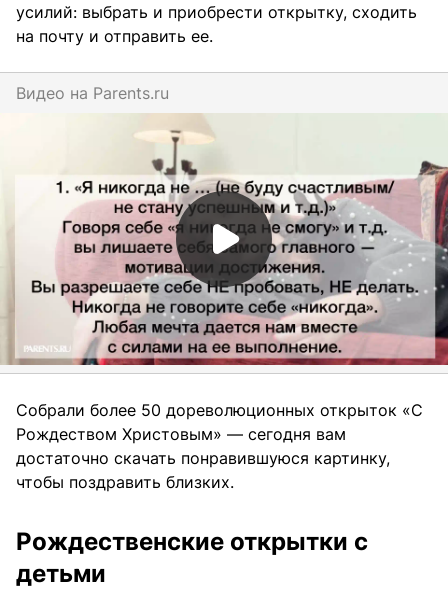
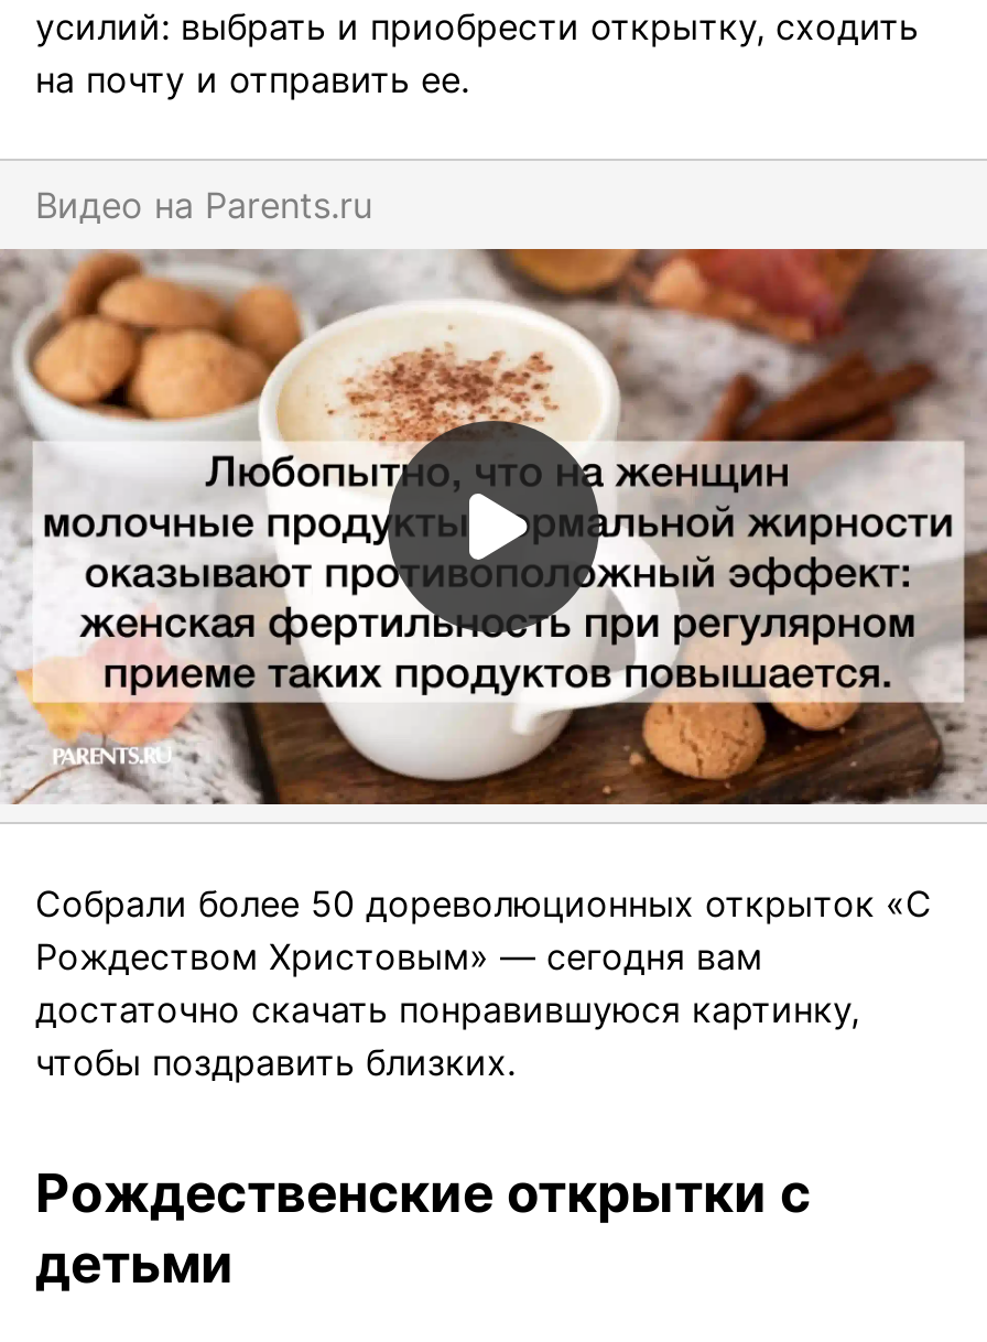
[3,113,445,366] [image] -> [7,247,980,807] [image]

